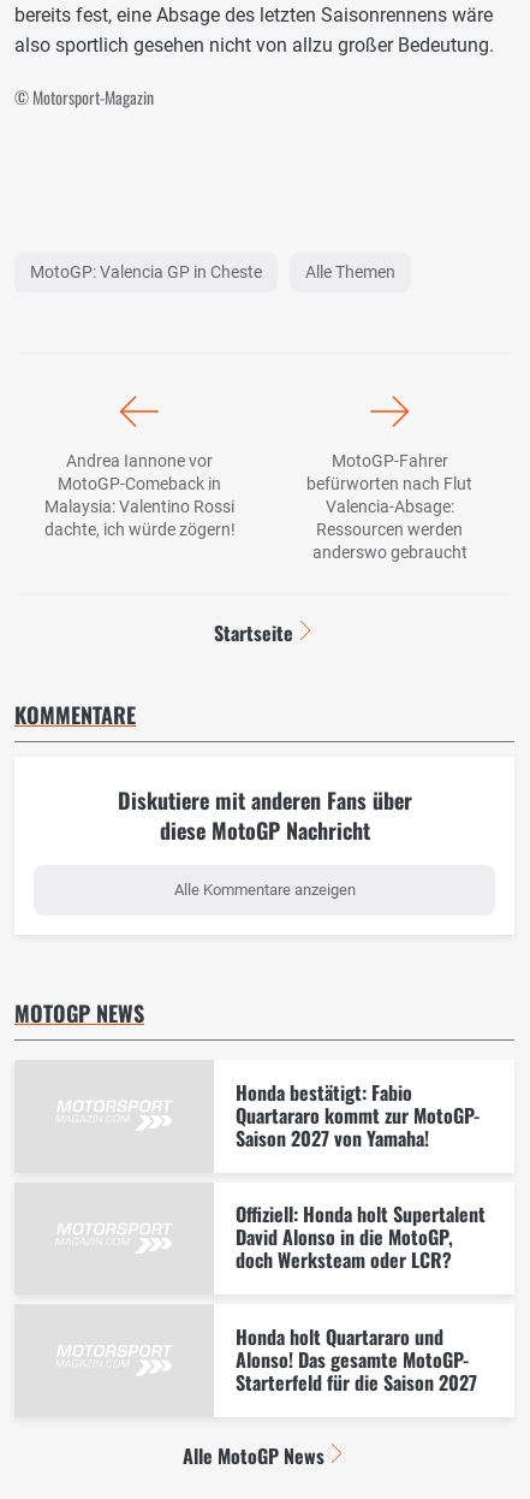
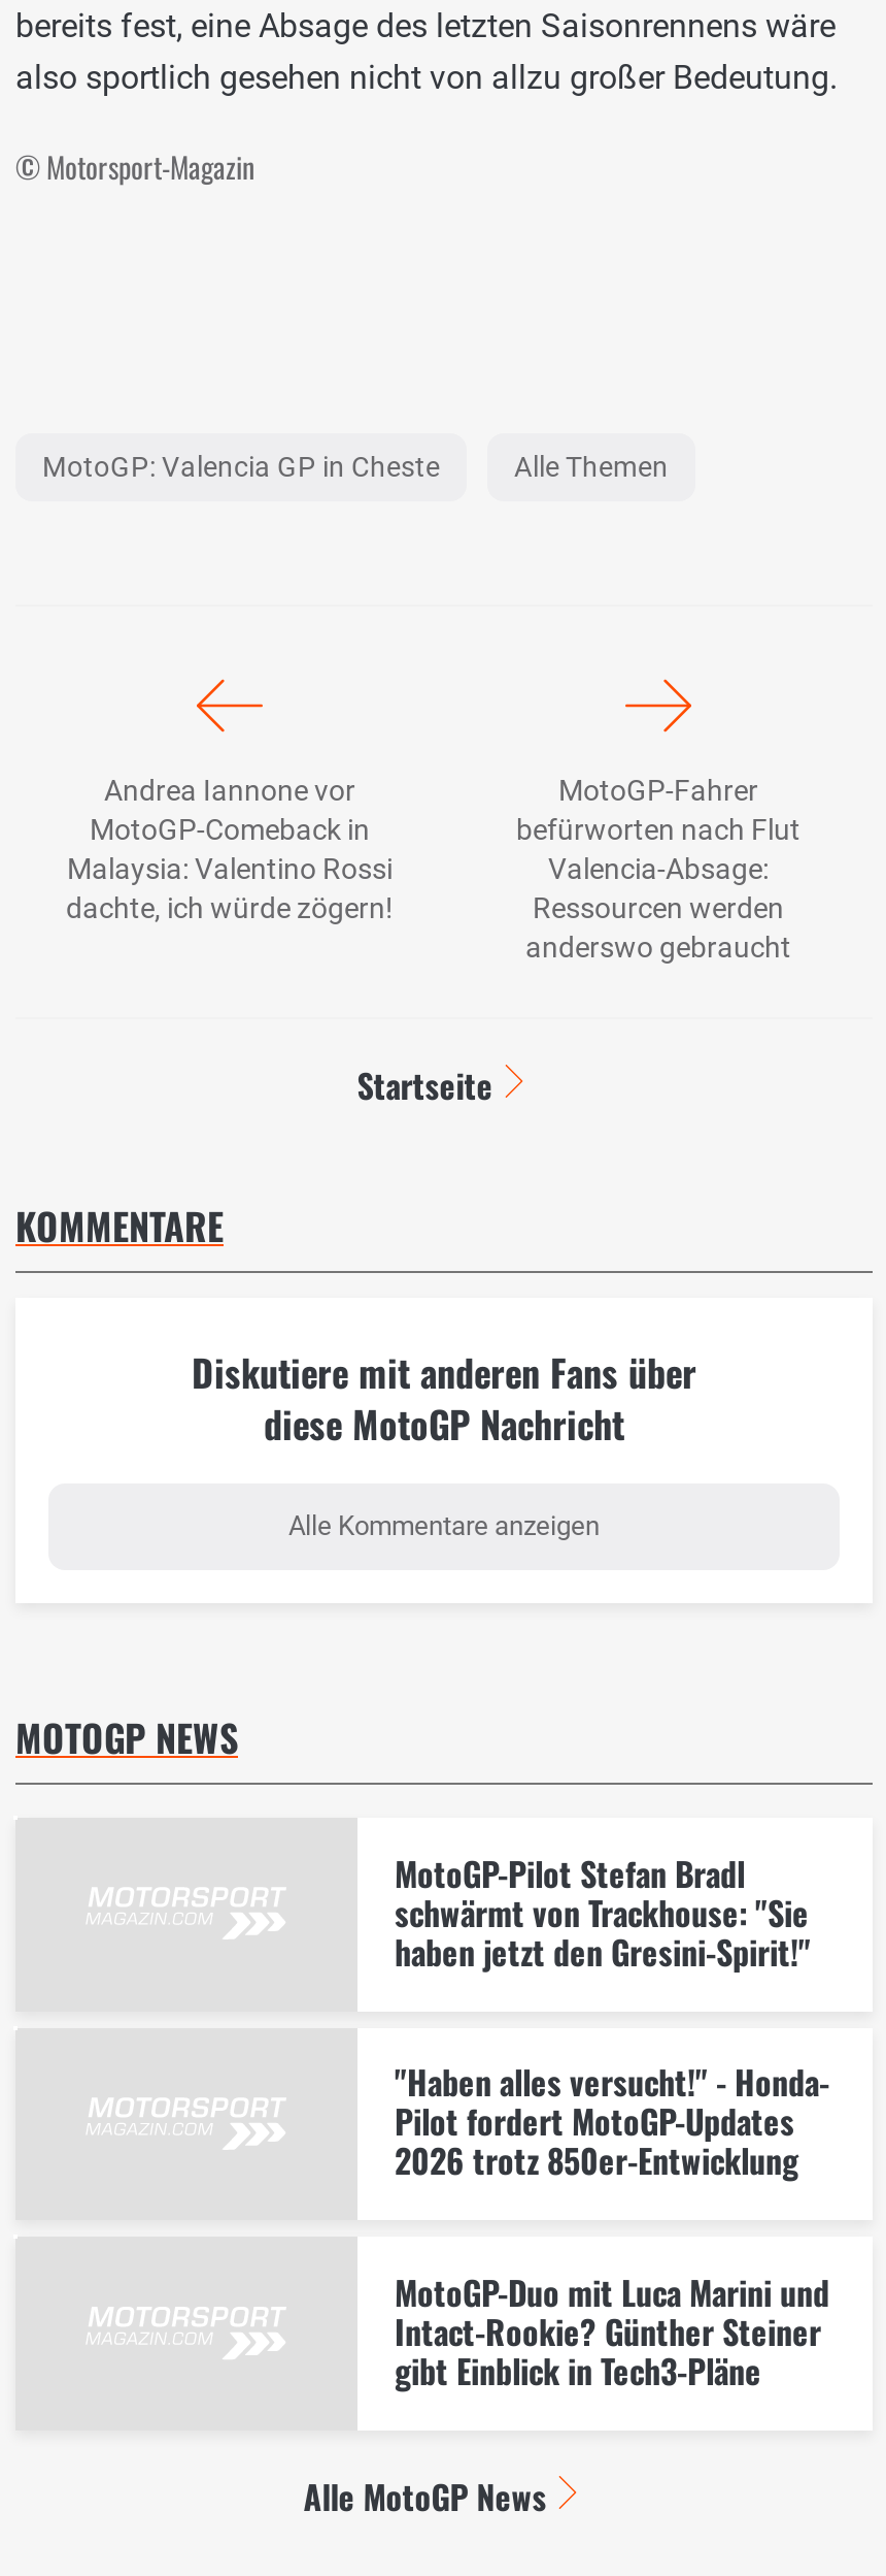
[236,1078,480,1152] Honda bestätigt: Fabio | Quartararo kommt zur MotoGP- | Saison 2027 von Yamaha! -> [395,1848,811,1976] MotoGP-Pilot Stefan Bradl | schwärmt von Trackhouse: "Sie | haben jetzt den Gresini-Spirit!"
[236,1200,486,1274] Offiziell: Honda holt Supertalent | David Alonso in die MotoGP, | doch Werksteam oder LCR? -> [395,2058,829,2186] "Haben alles versucht!" - Honda- | Pilot fordert MotoGP-Updates | 2026 trotz 850er-Entwicklung
[236,1322,477,1397] Honda holt Quartararo und | Alonso! Das gesamte MotoGP- | Starterfeld für die Saison 2027 -> [395,2267,829,2395] MotoGP-Duo mit Luca Marini und | Intact-Rookie? Günther Steiner | gibt Einblick in Tech3-Pläne

